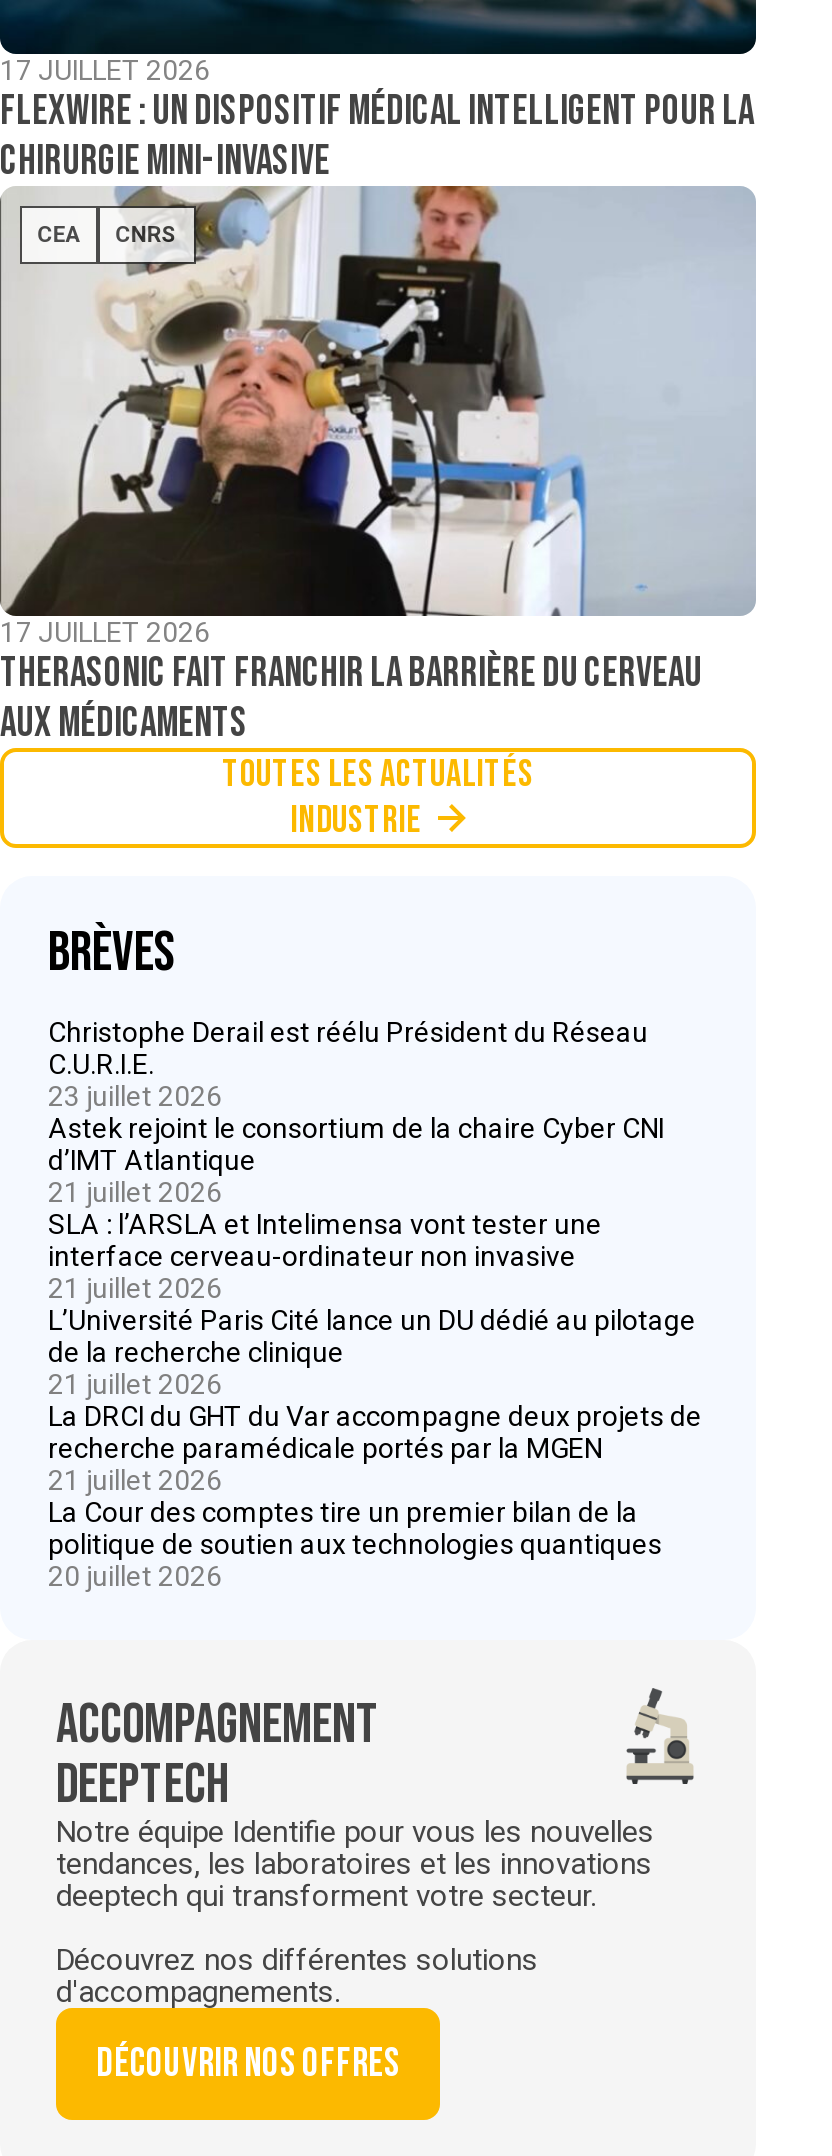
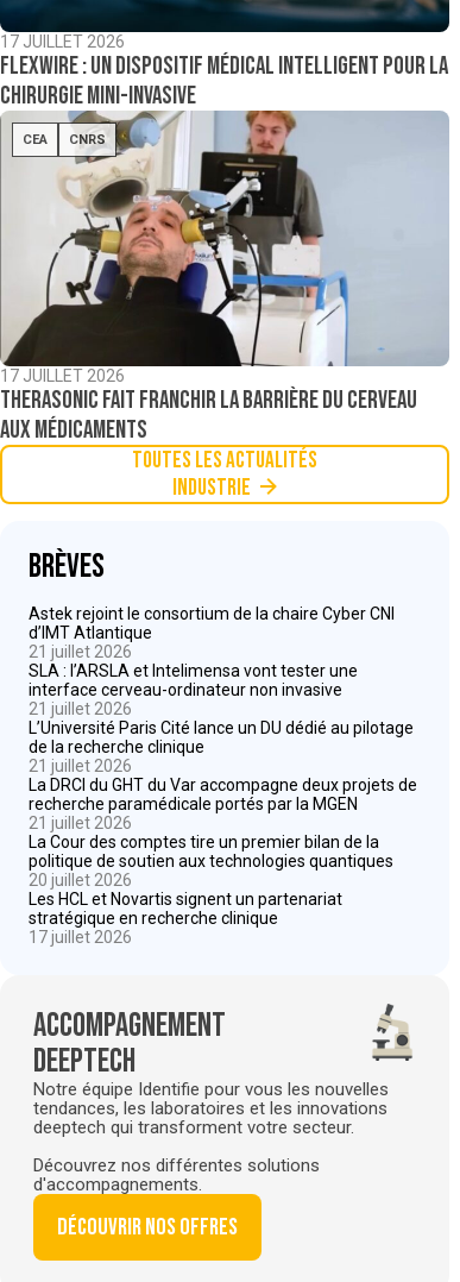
[48,1016,648,1112] Christophe Derail est réélu Président du Réseau | C.U.R.I.E. | 23 juillet 2026 -> none
moved [48,1112,702,1592] -> [29,604,417,890]: Astek rejoint le consortium de la chaire Cyber CNI | d’IMT Atlantique | 21 juillet 2026 | ... | politique de soutien aux technologies quantiques | 20 juillet 2026
none -> [29,890,342,947] Les HCL et Novartis signent un partenariat | stratégique en recherche clinique | 17 juillet 2026

